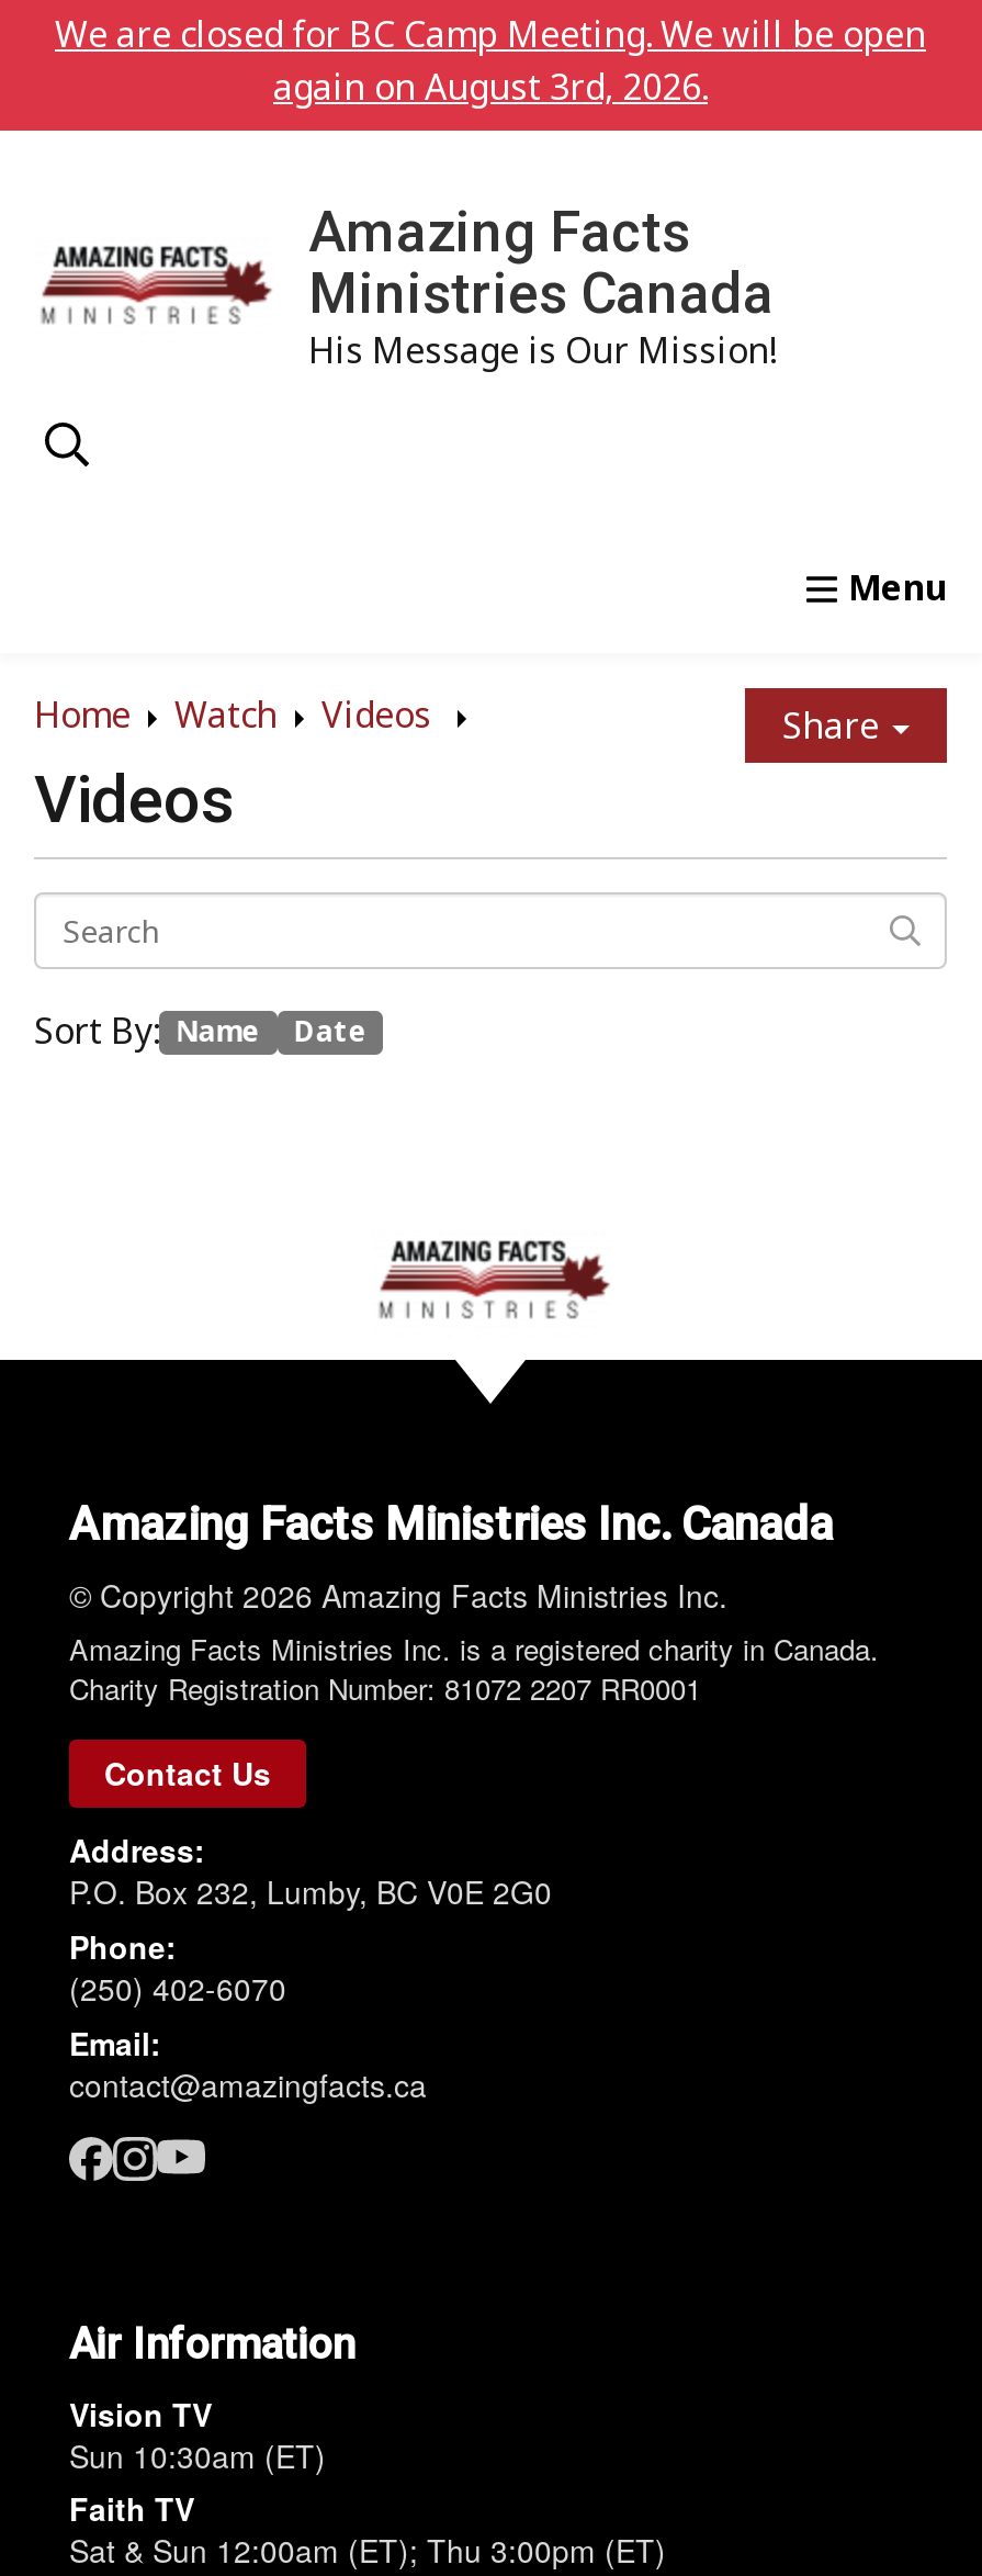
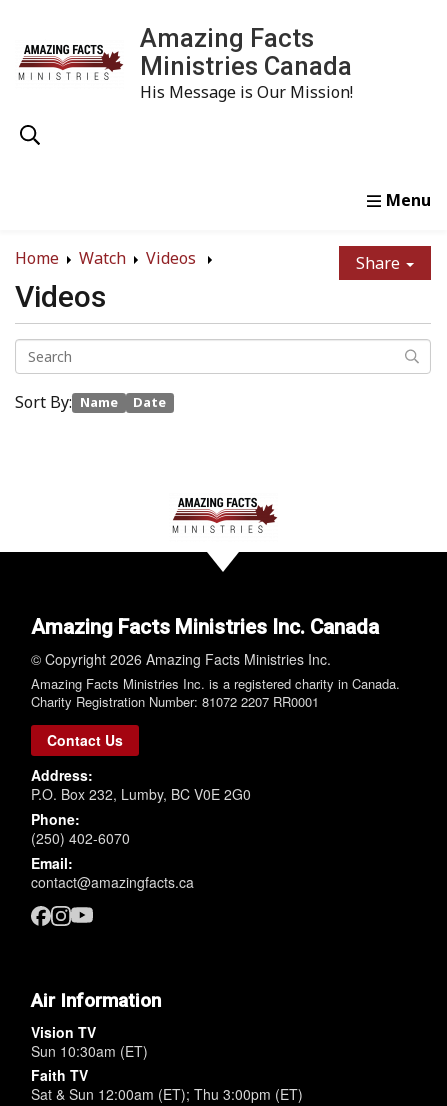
[55,10,926,111] We are closed for BC Camp Meeting. We will be open | again on August 3rd, 2026. -> none

